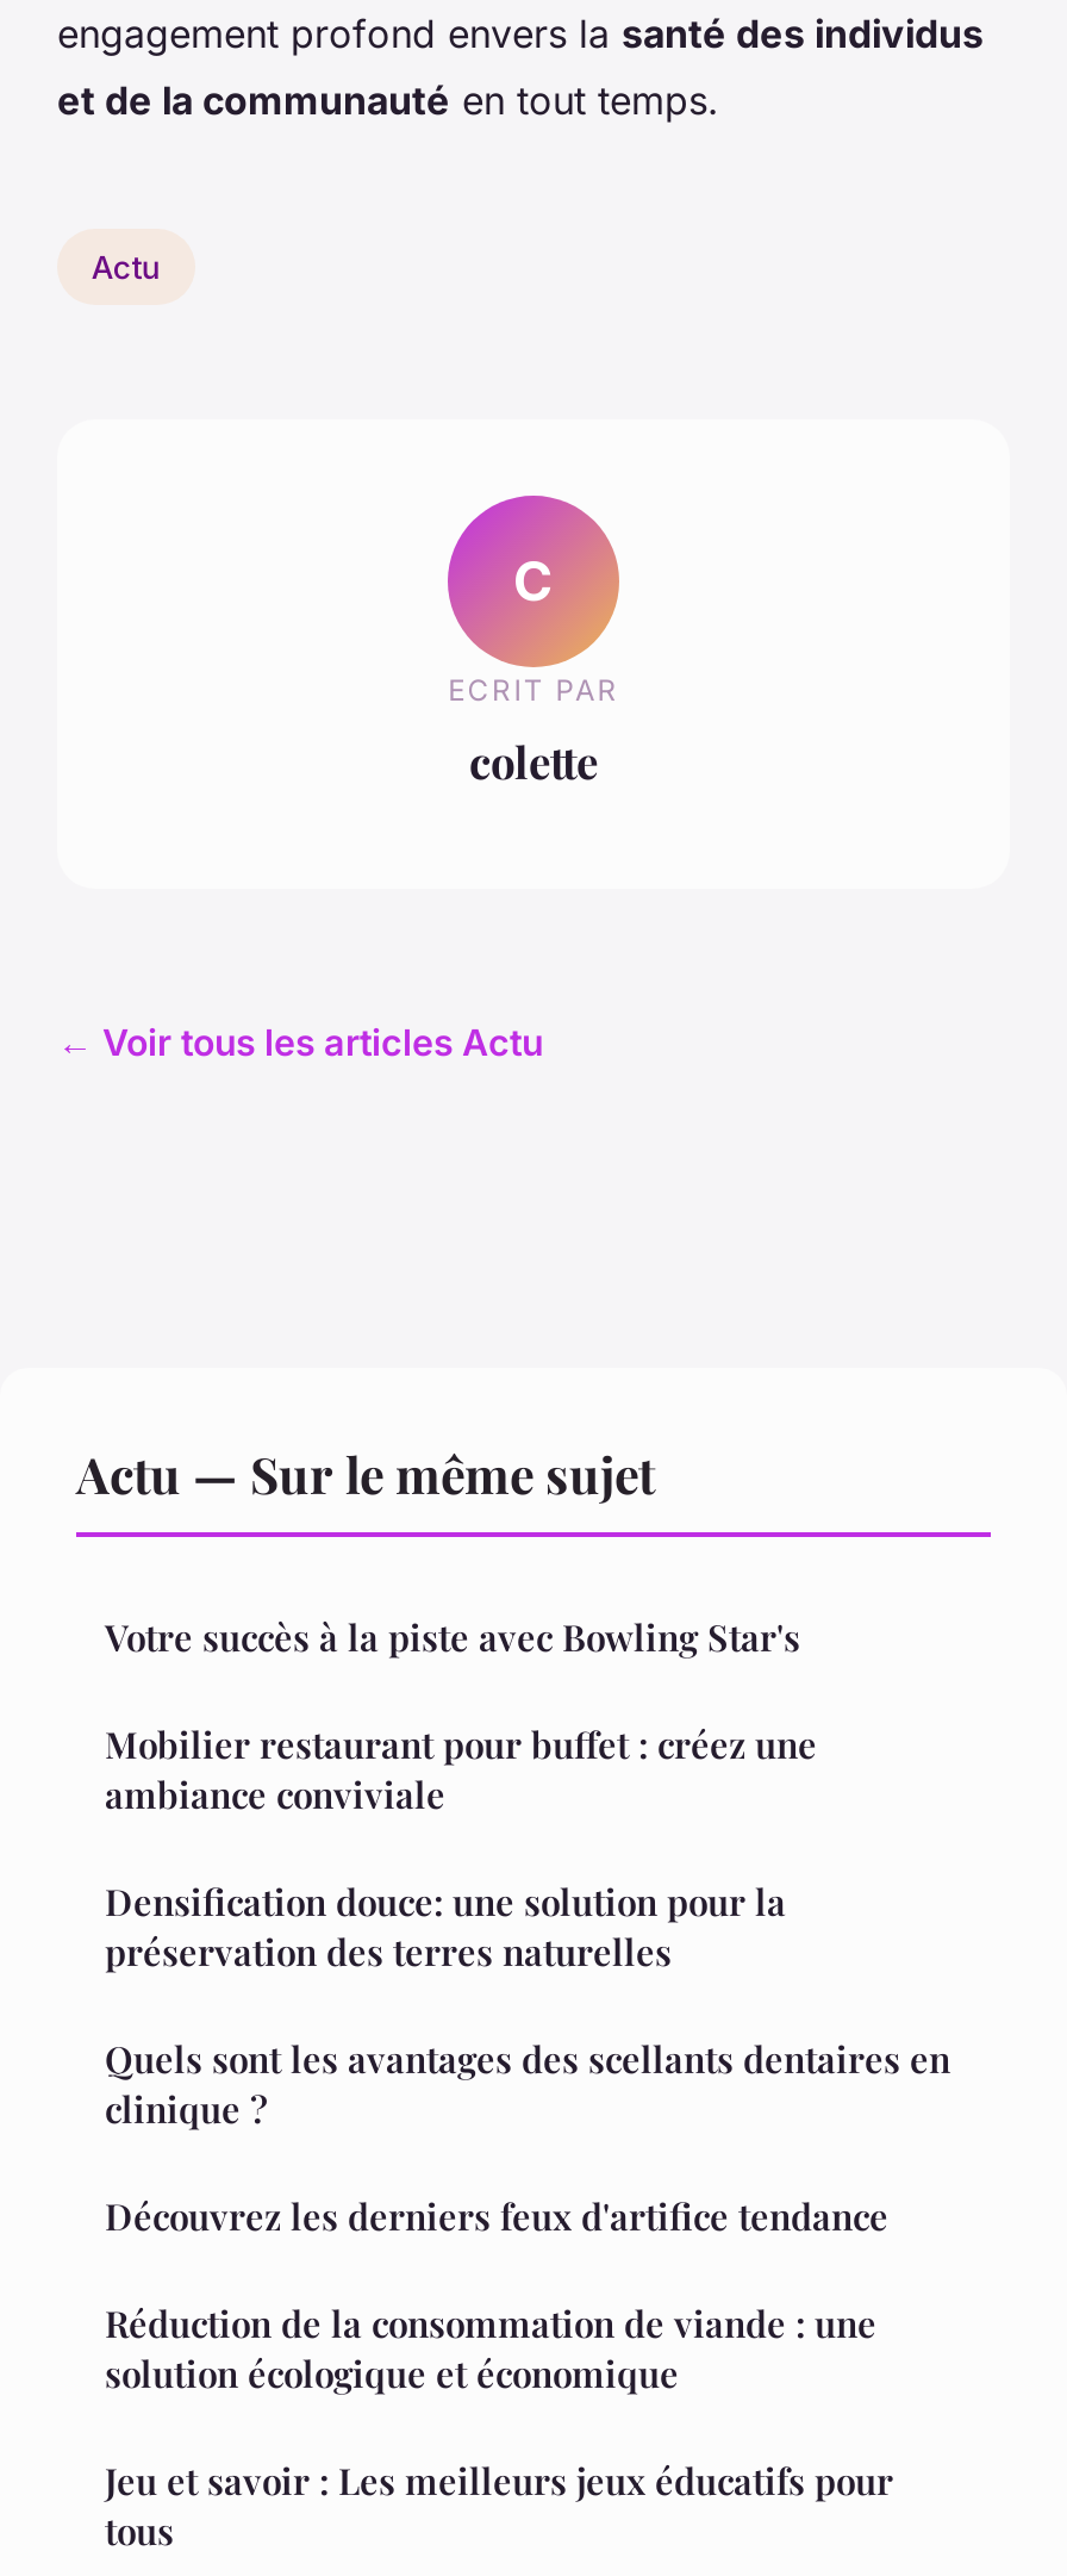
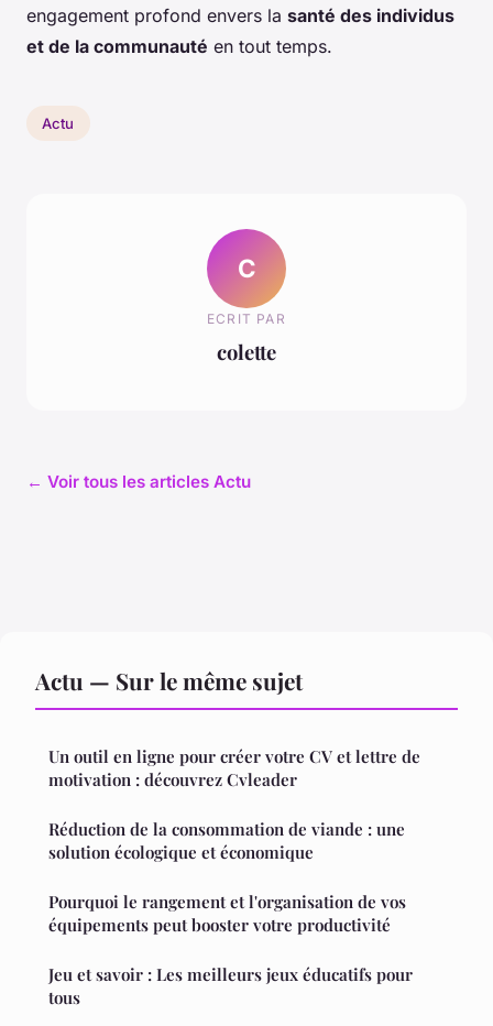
[105,1614,950,2240] Votre succès à la piste avec Bowling Star's | Mobilier restaurant pour buffet : créez une | ambiance conviviale | Densification douce: une solution pour la | préservation des terres naturelles | Quels sont les avantages des scellants dentaires en | clinique ? | Découvrez les derniers feux d'artifice tendance -> [48,745,420,791] Un outil en ligne pour créer votre CV et lettre de | motivation : découvrez Cvleader
moved [105,2300,876,2398] -> [48,818,405,863]: Réduction de la consommation de viande : une | solution écologique et économique
none -> [48,891,406,936] Pourquoi le rangement et l'organisation de vos | équipements peut booster votre productivité

